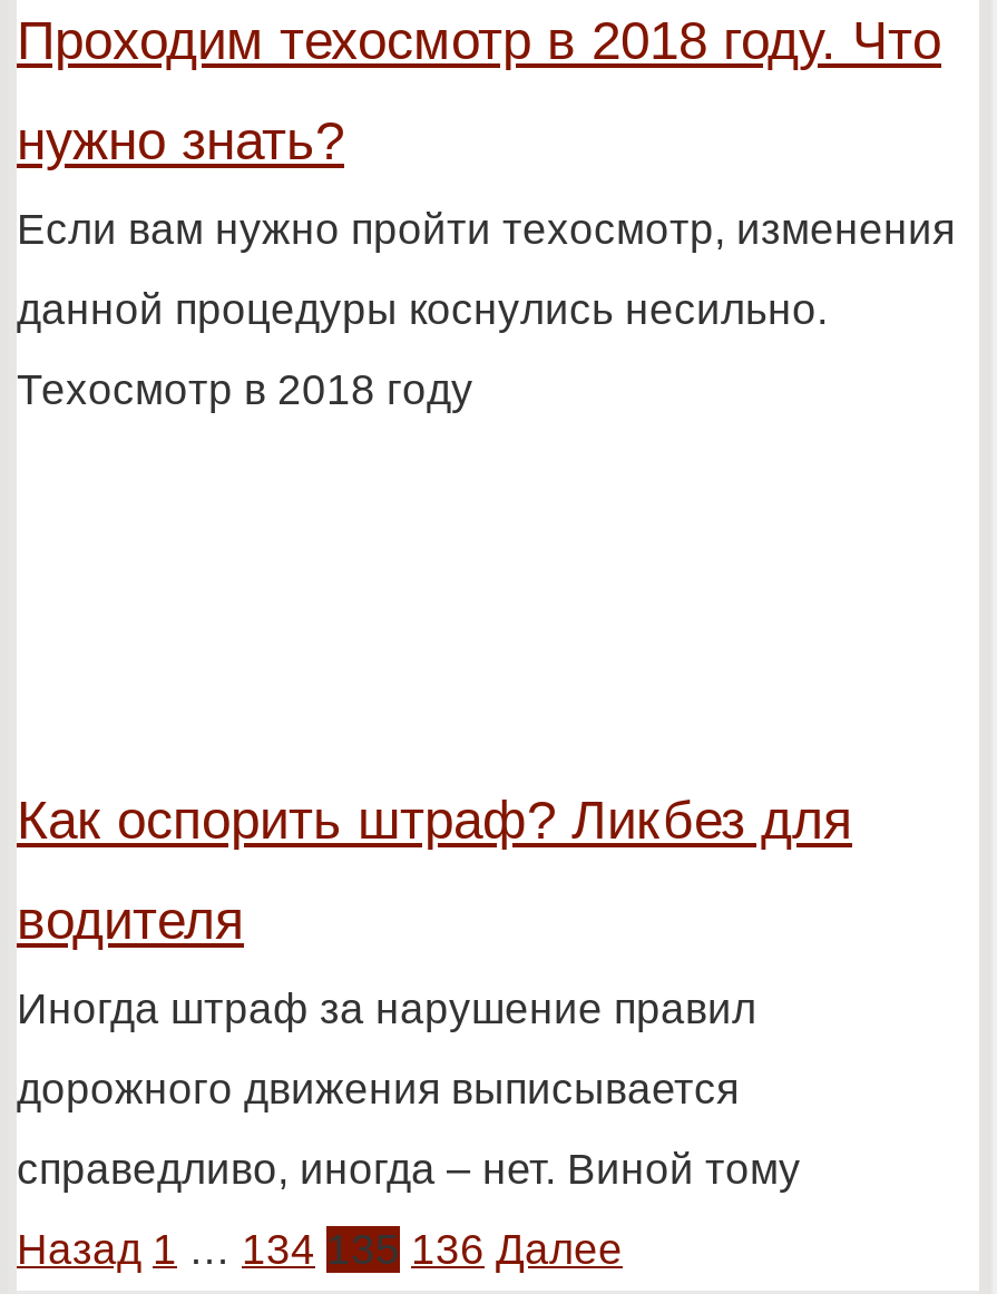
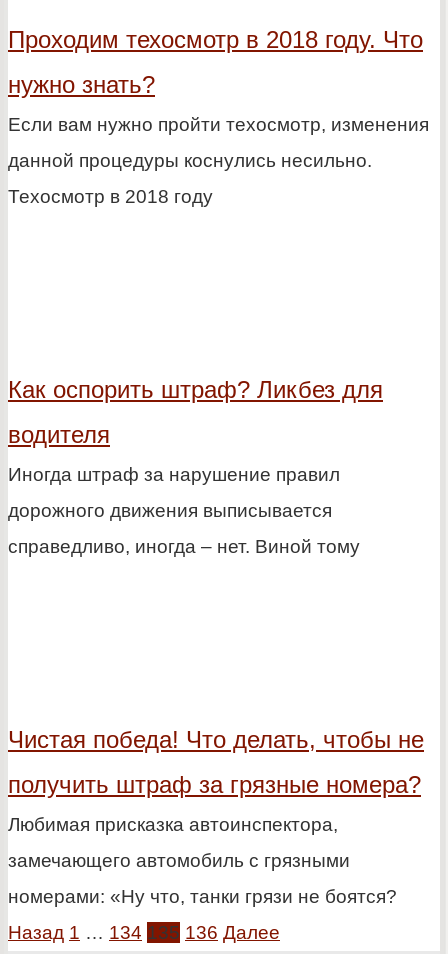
none -> [8,726,424,907] Чистая победа! Что делать, чтобы не | получить штраф за грязные номера? | Любимая присказка автоинспектора, | замечающего автомобиль с грязными | номерами: «Ну что, танки грязи не боятся?

